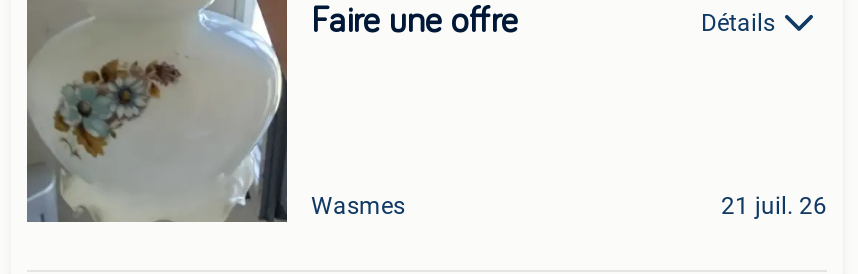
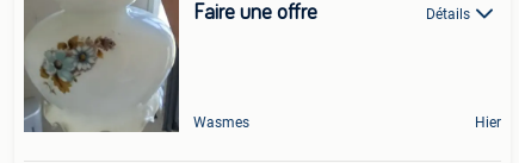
[721,192,827,220] 21 juil. 26 -> [475,114,501,131] Hier

